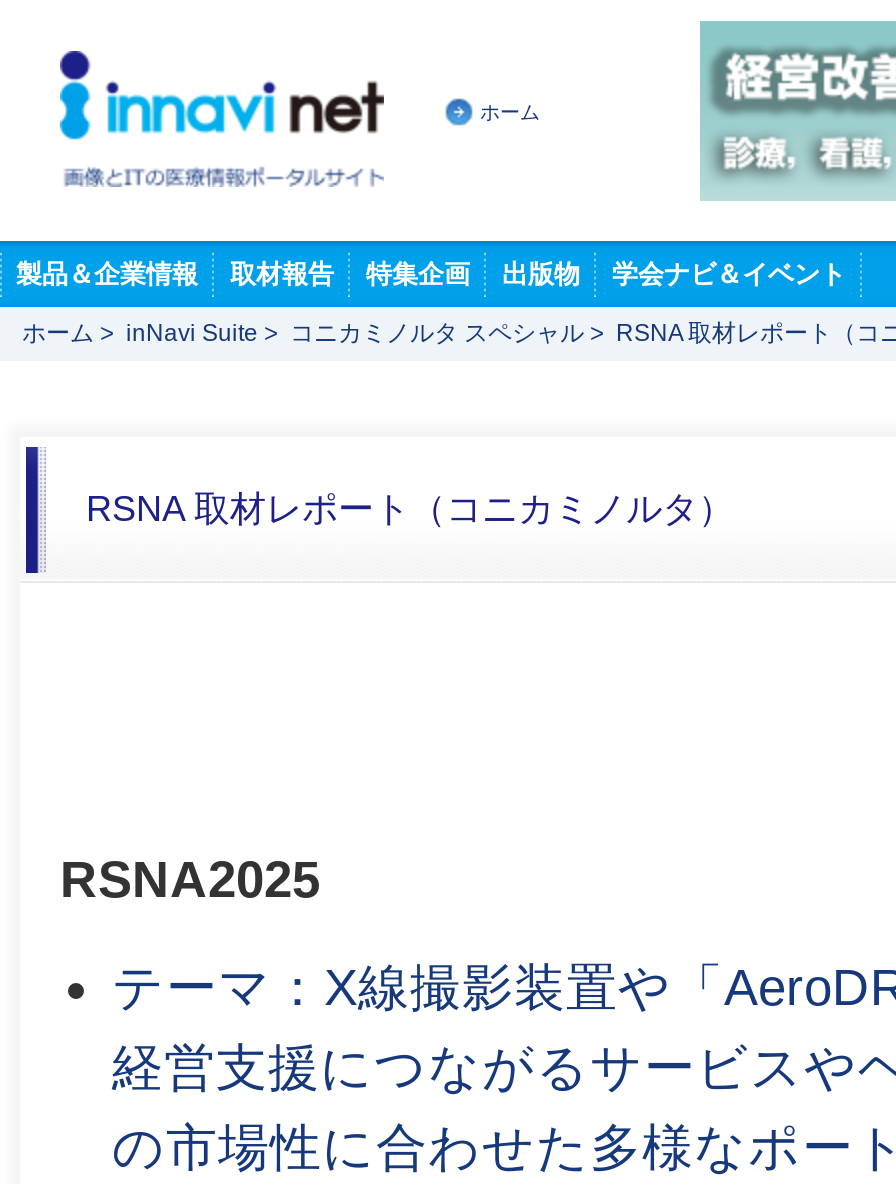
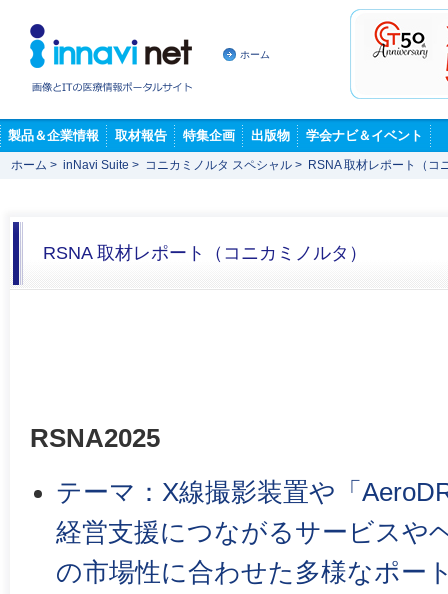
[698,19,890,201] [image] -> [350,9,445,98] [image]

